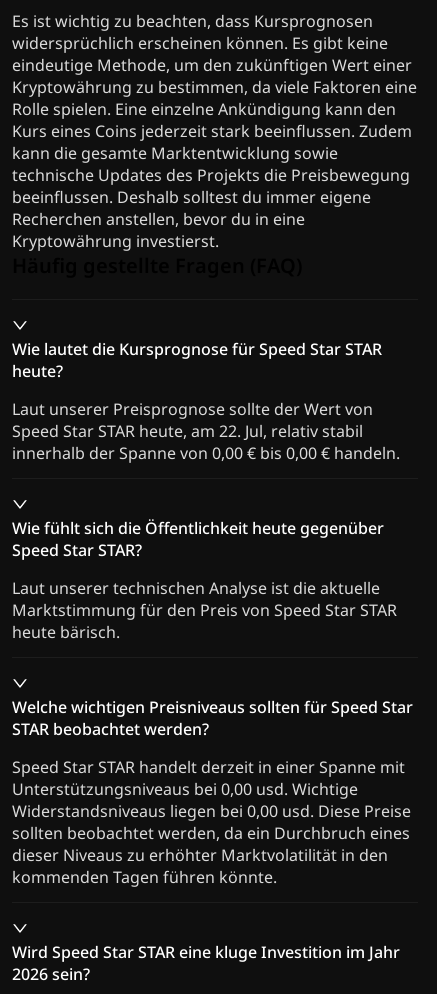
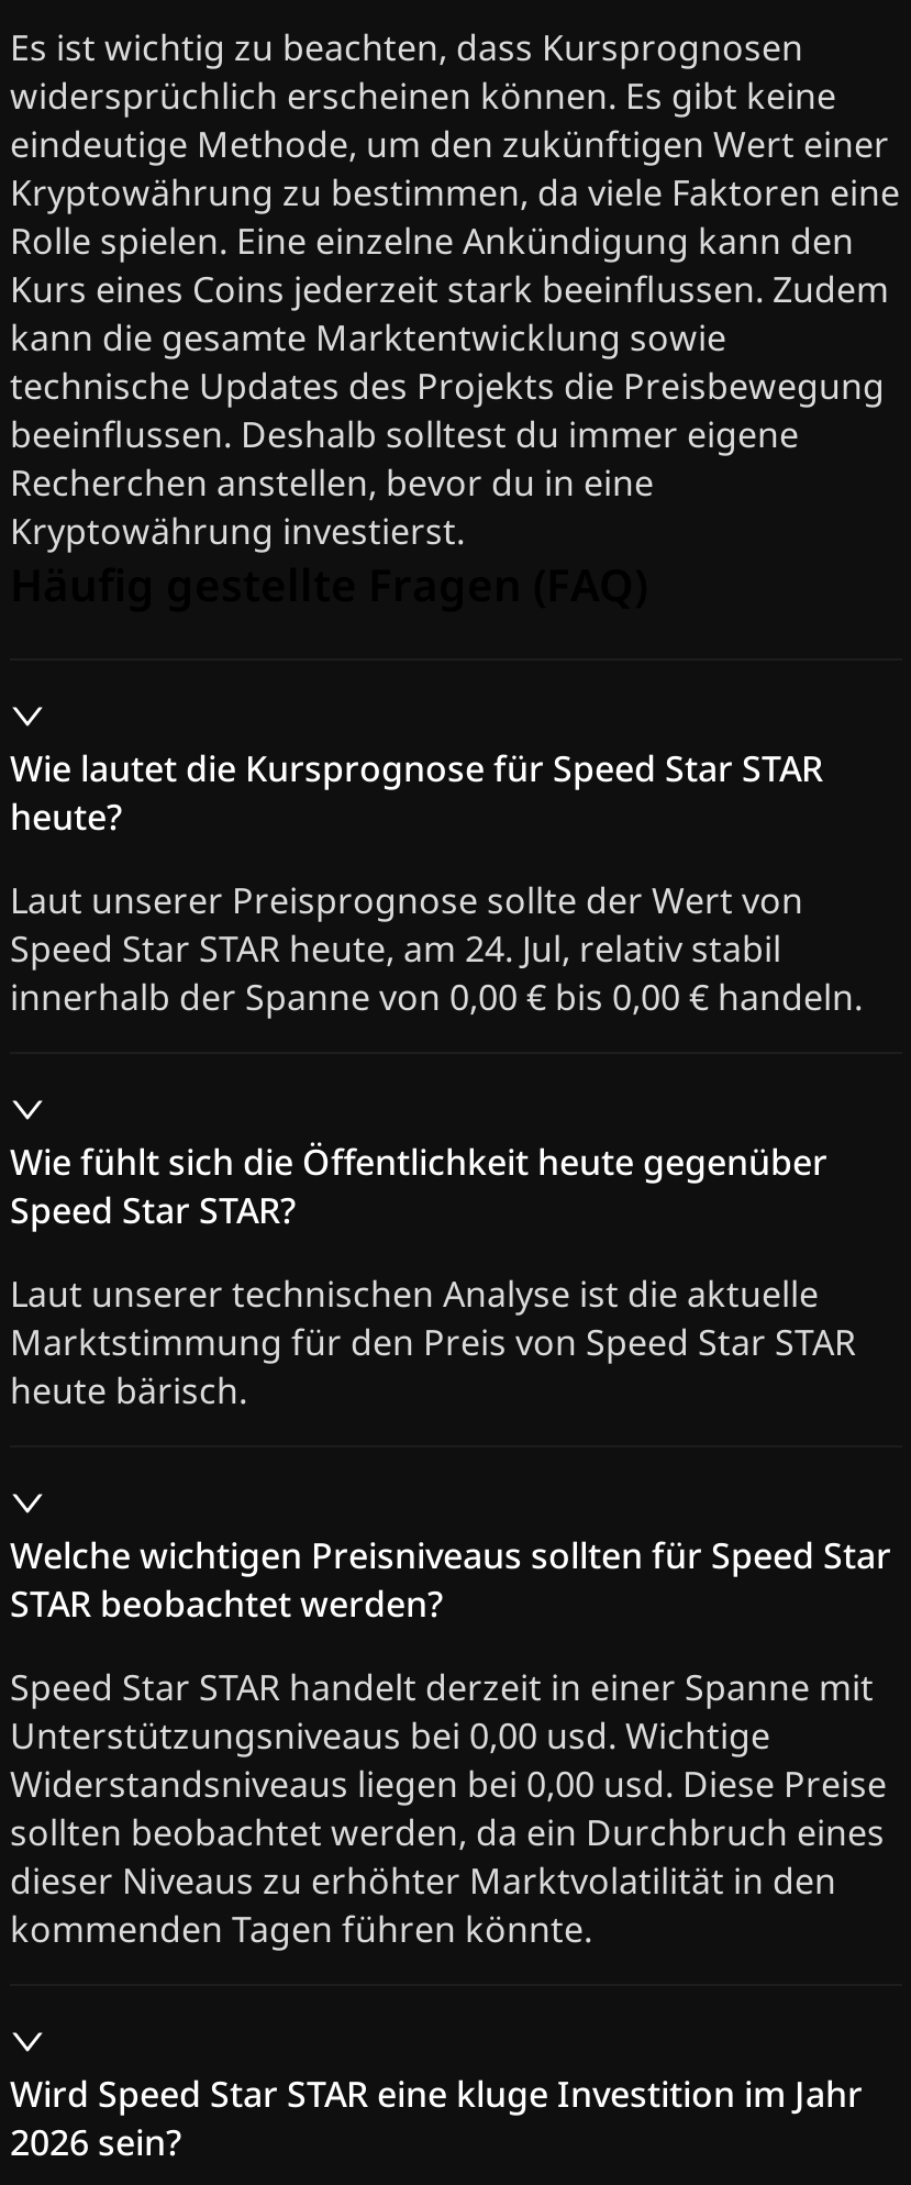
[12,420,363,442] Speed Star STAR heute, am 22. Jul, relativ stabil -> [10,924,781,972] Speed Star STAR heute, am 24. Jul, relativ stabil

